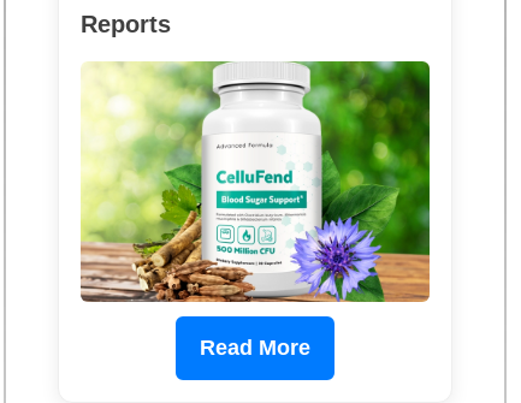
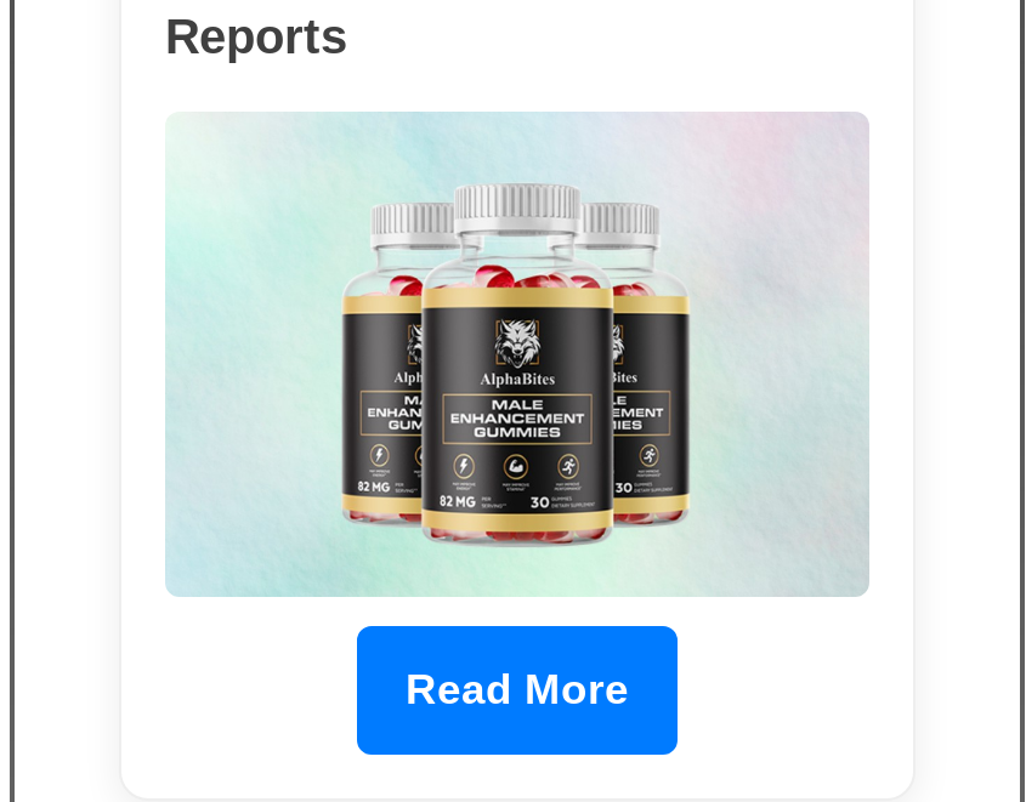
[79,60,431,303] [image] -> [165,113,869,598] [image]

